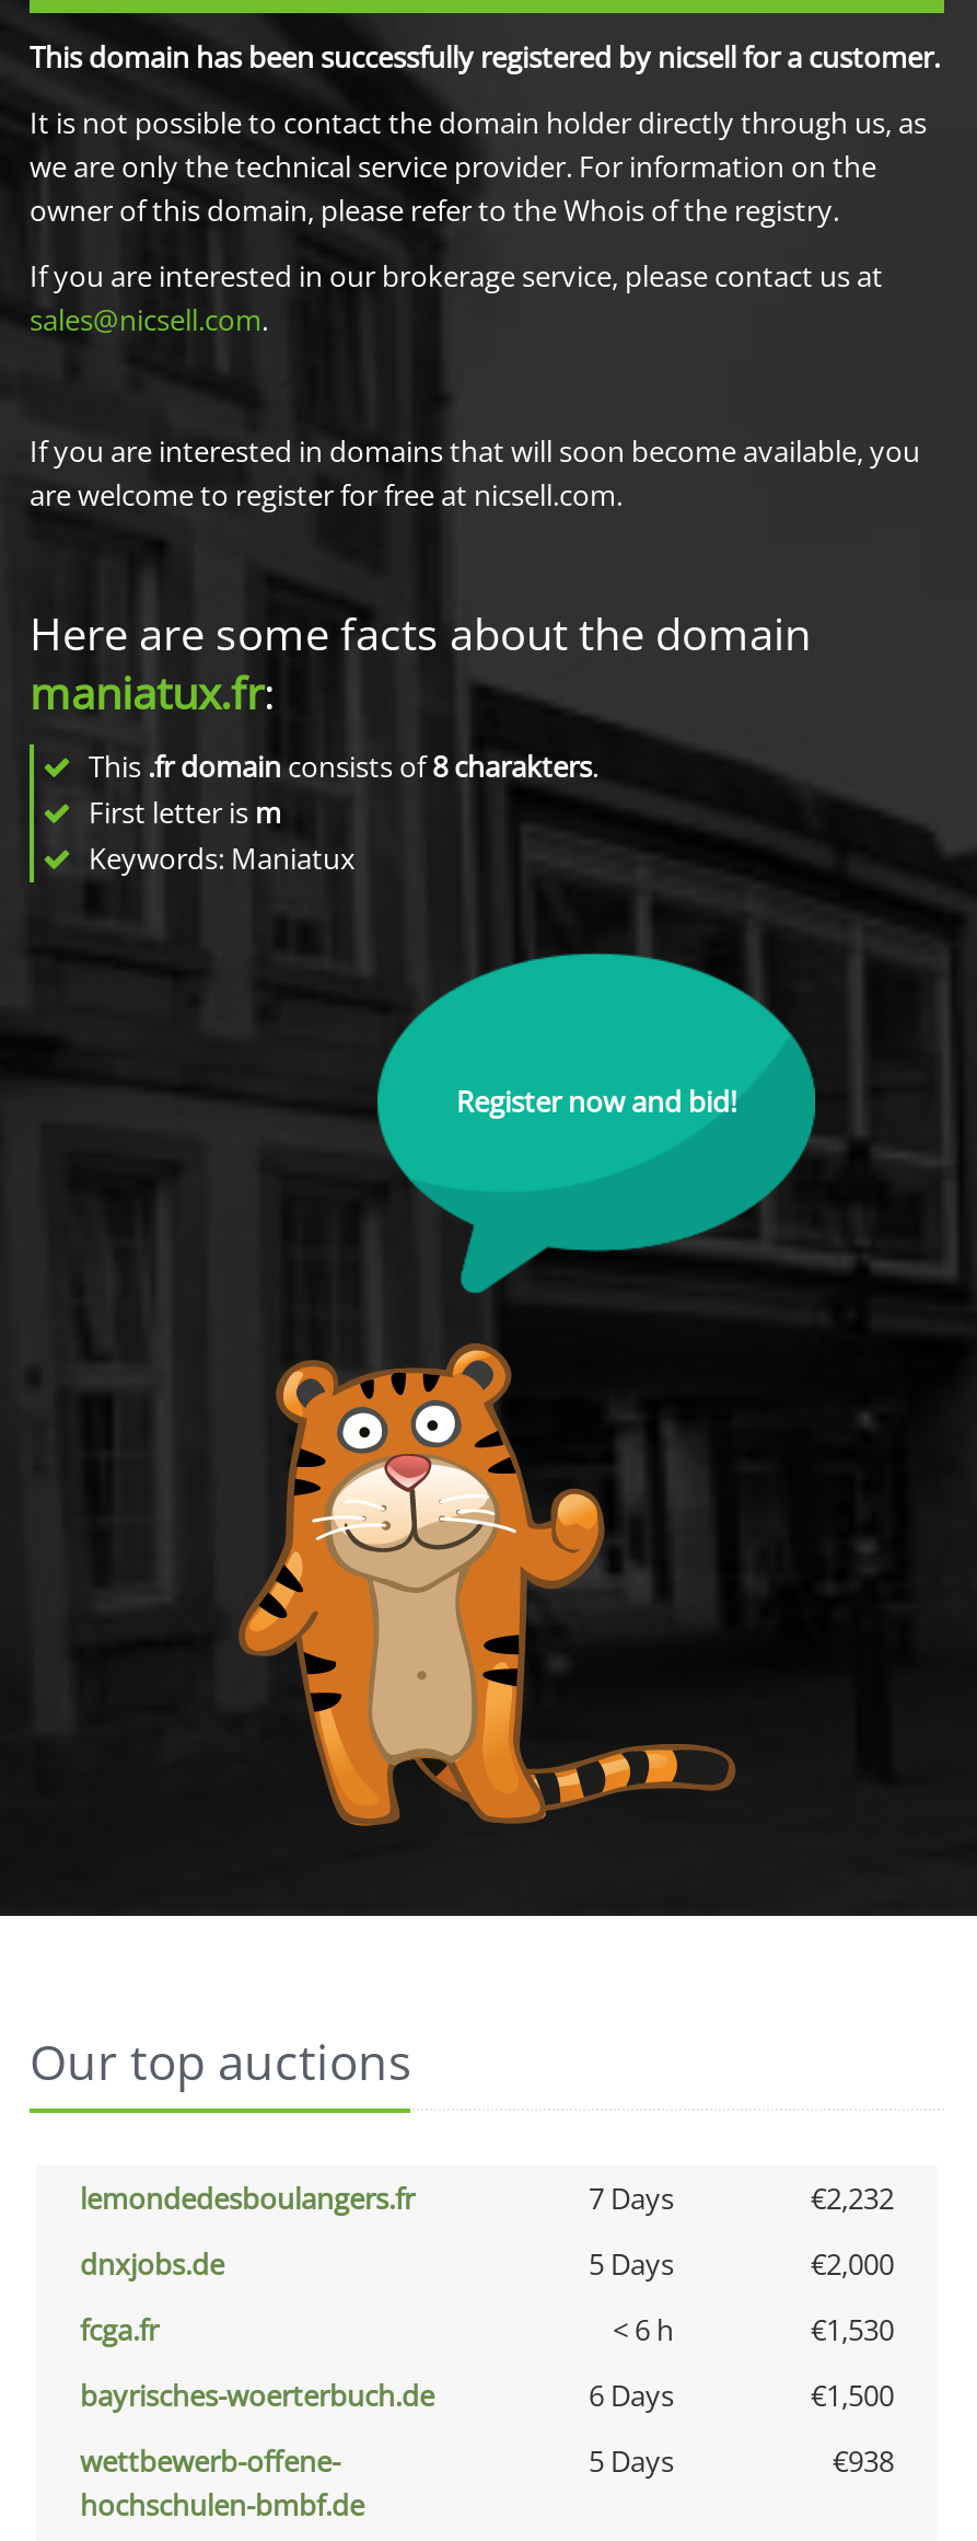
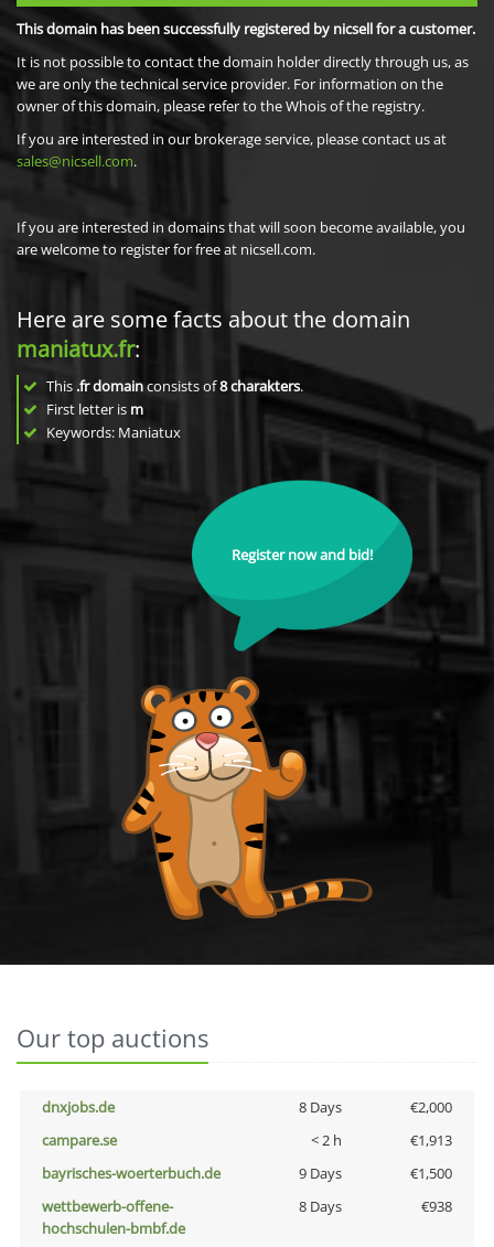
[80,2179,894,2218] lemondedesboulangers.fr | 7 Days | €2,232 -> none
[589,2244,674,2284] 5 Days -> [298,1097,341,1117] 8 Days
[80,2310,894,2349] fcga.fr | < 6 h | €1,530 -> [42,1130,452,1150] campare.se | < 2 h | €1,913
[589,2376,674,2415] 6 Days -> [298,1163,341,1183] 9 Days
[589,2441,674,2481] 5 Days -> [298,1196,341,1216] 8 Days

